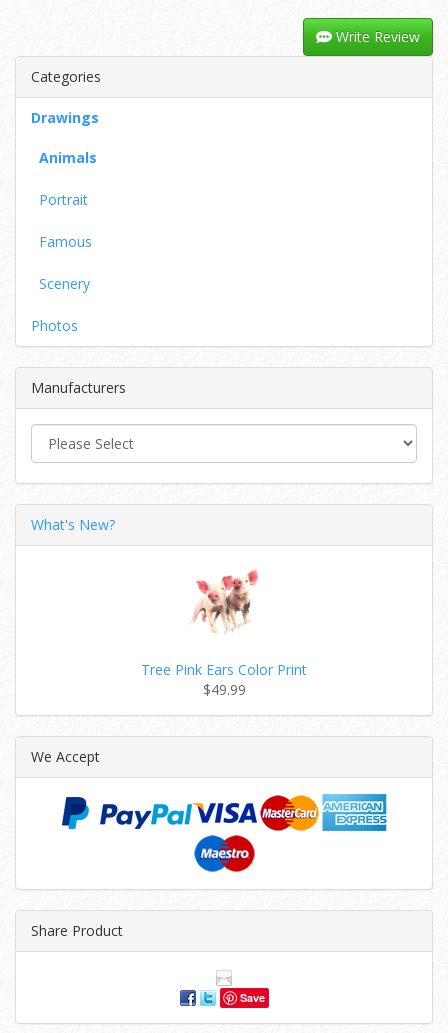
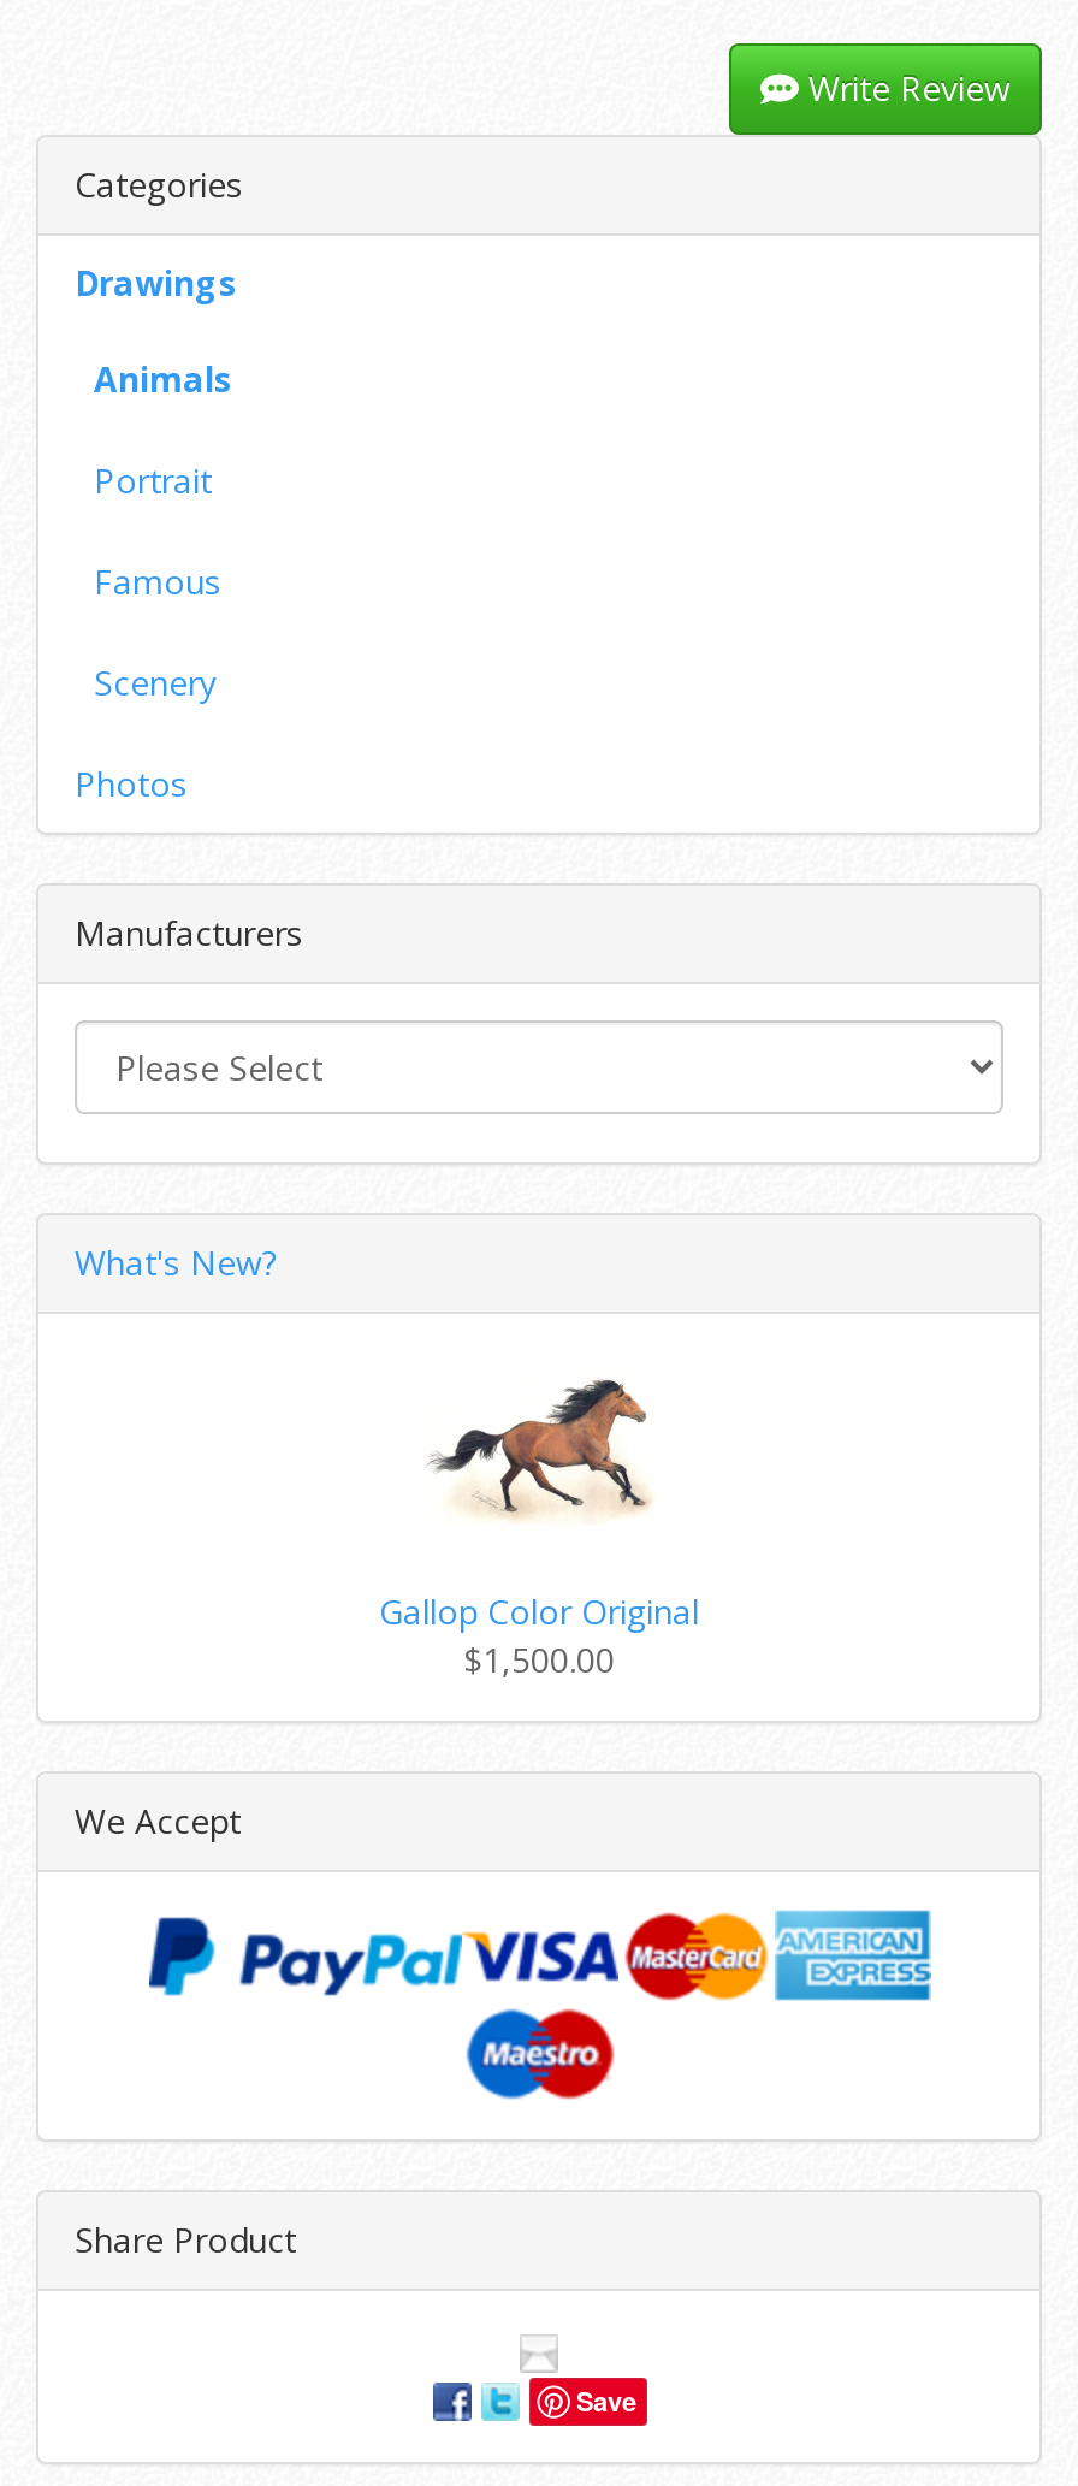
[141,569,307,698] [image] | Tree Pink Ears Color Print | $49.99 -> [379,1374,699,1681] [image] | Gallop Color Original | $1,500.00

